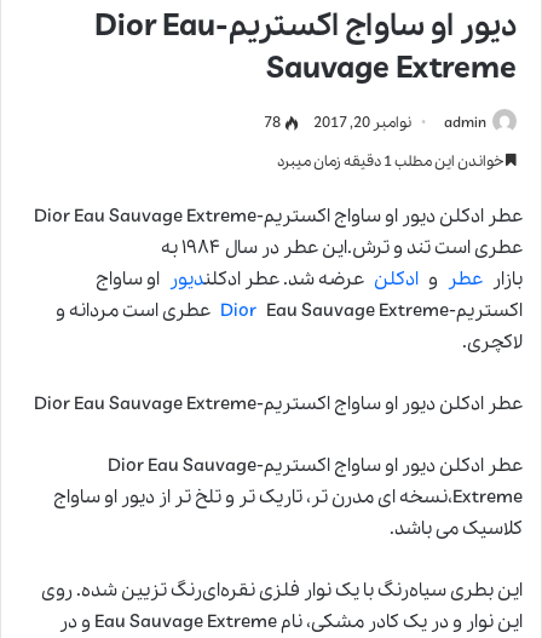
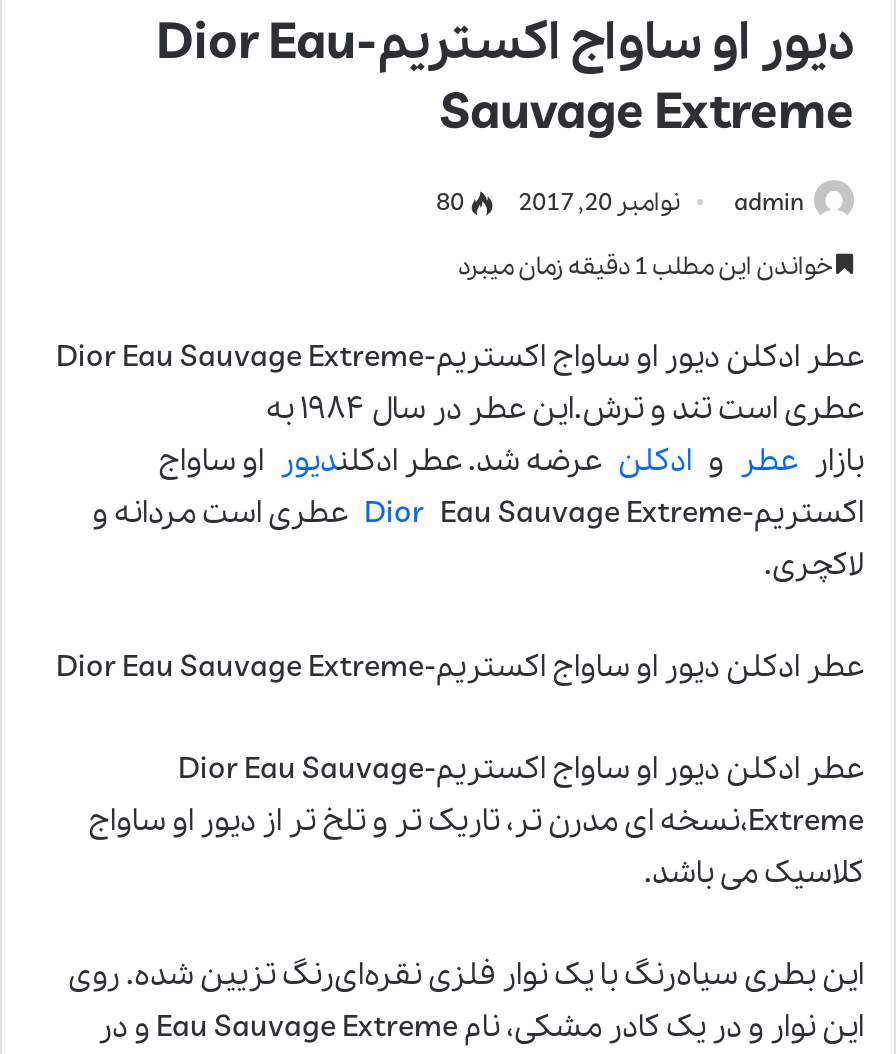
[264,113,281,133] 78 -> [436,186,464,220] 80

